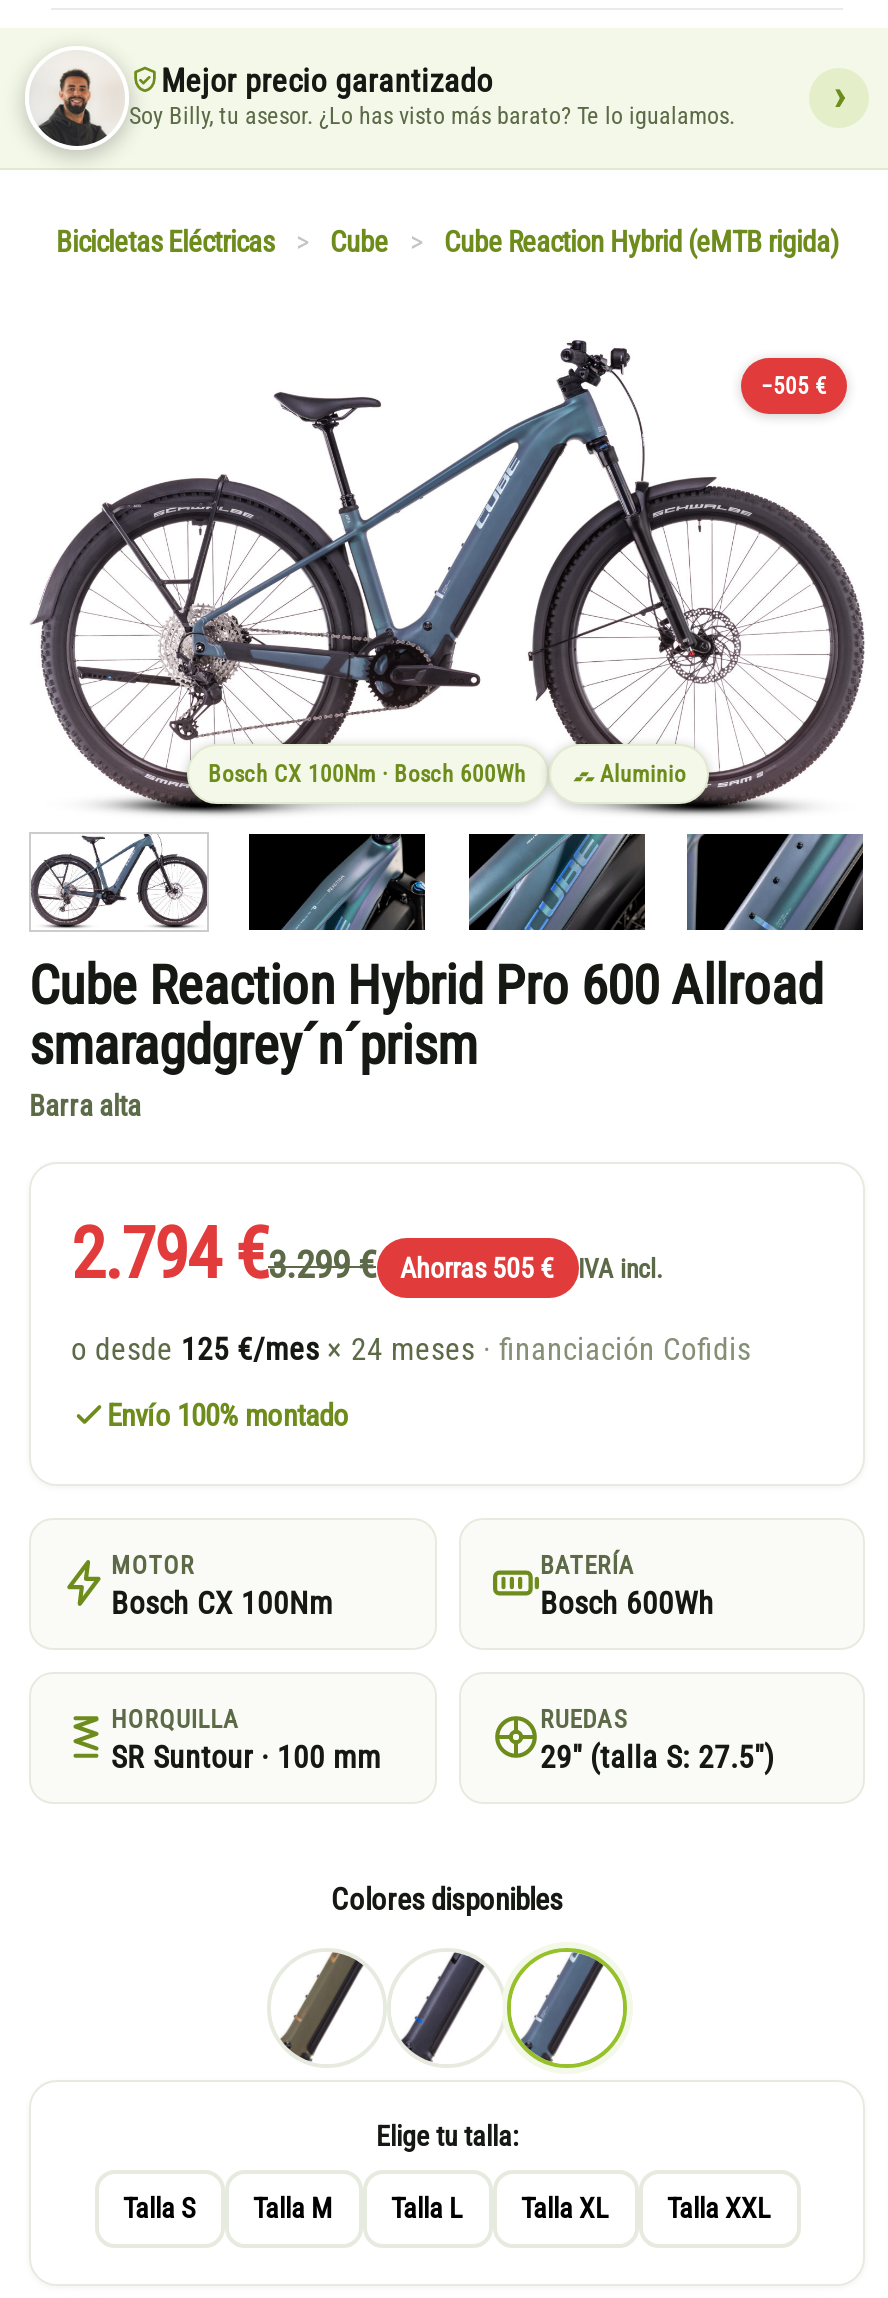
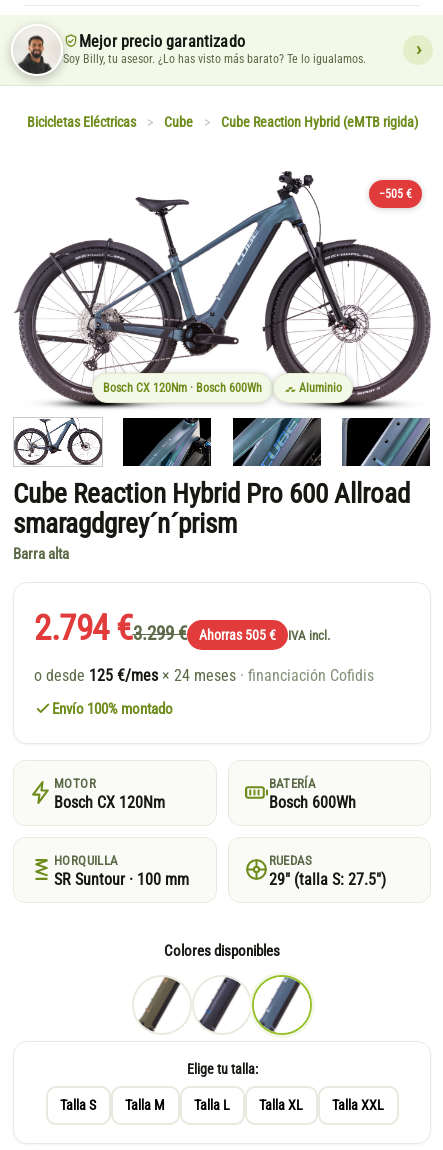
[208,760,526,788] Bosch CX 100Nm · Bosch 600Wh -> [102,381,261,395] Bosch CX 120Nm · Bosch 600Wh
[111,1586,333,1622] Bosch CX 100Nm -> [54,794,165,812] Bosch CX 120Nm

